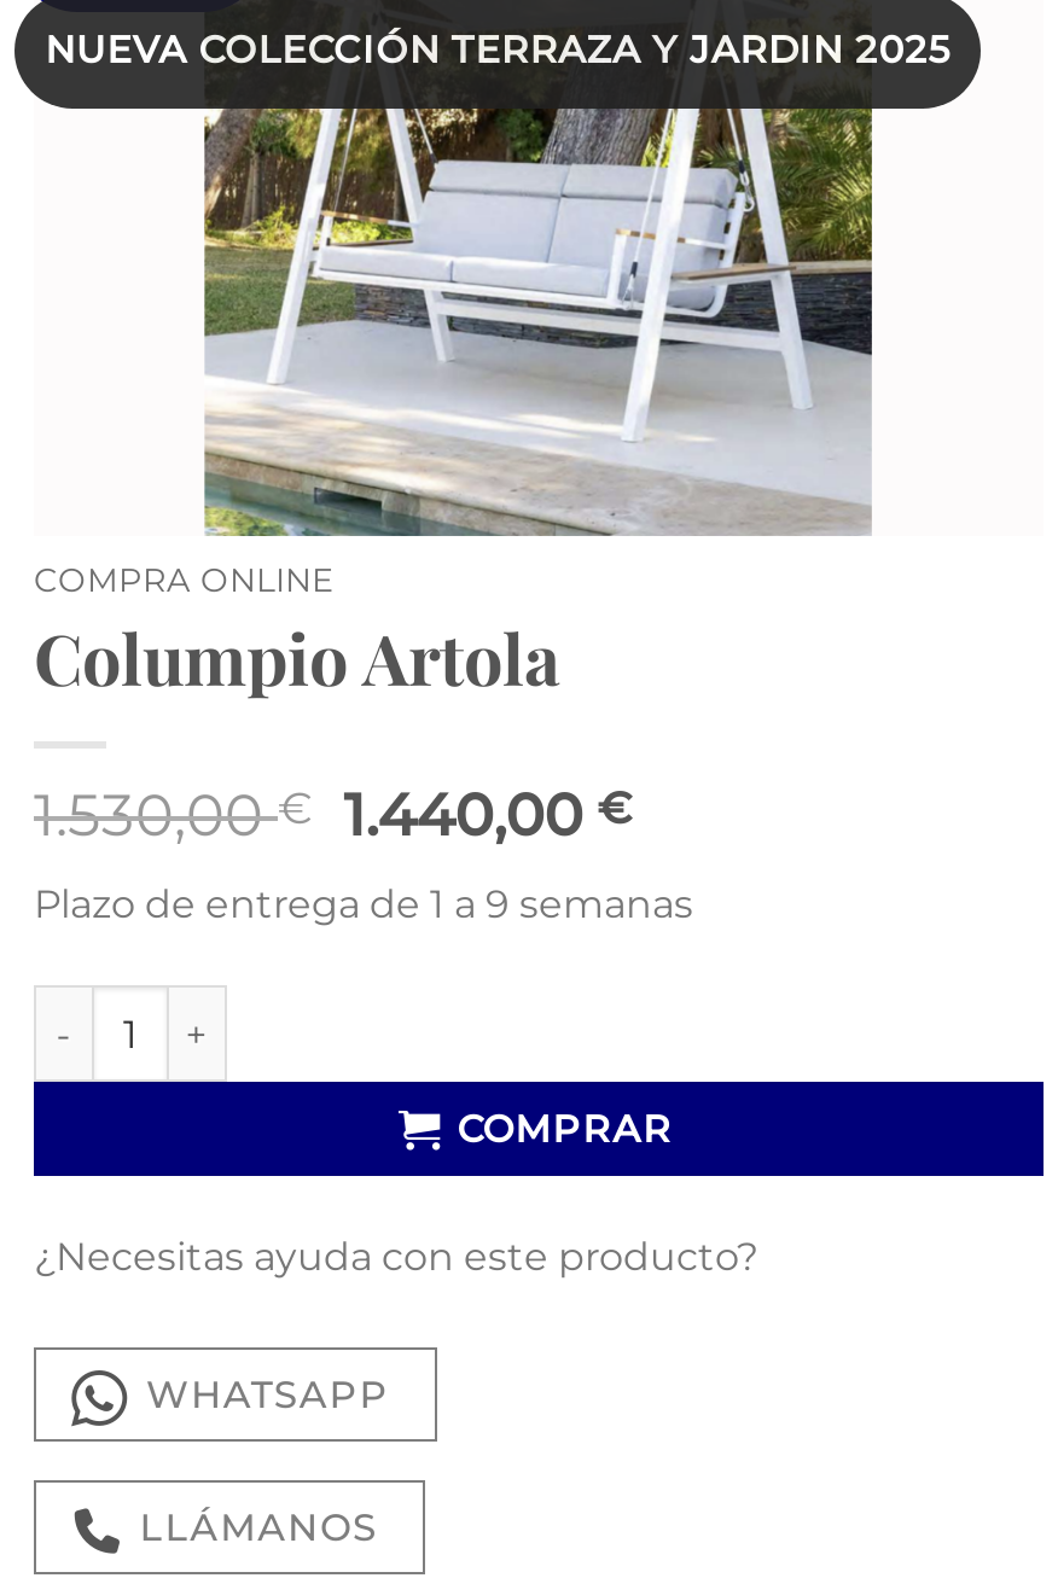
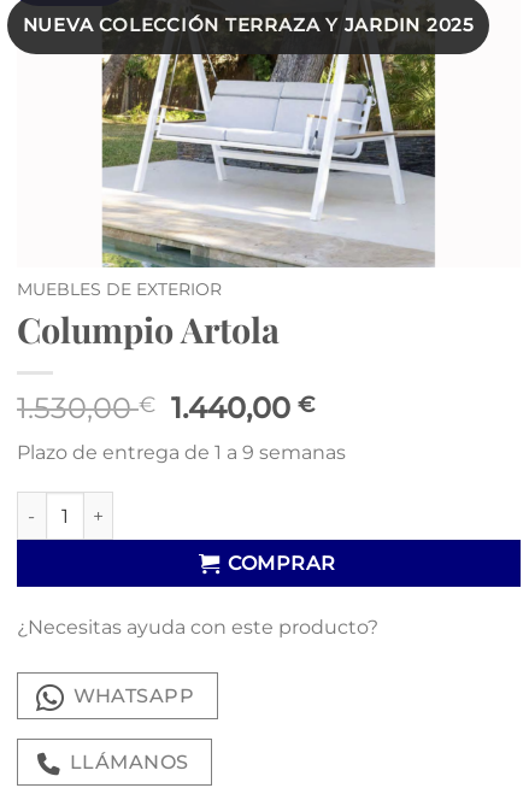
[34,559,333,598] COMPRA ONLINE -> [17,279,222,299] MUEBLES DE EXTERIOR

